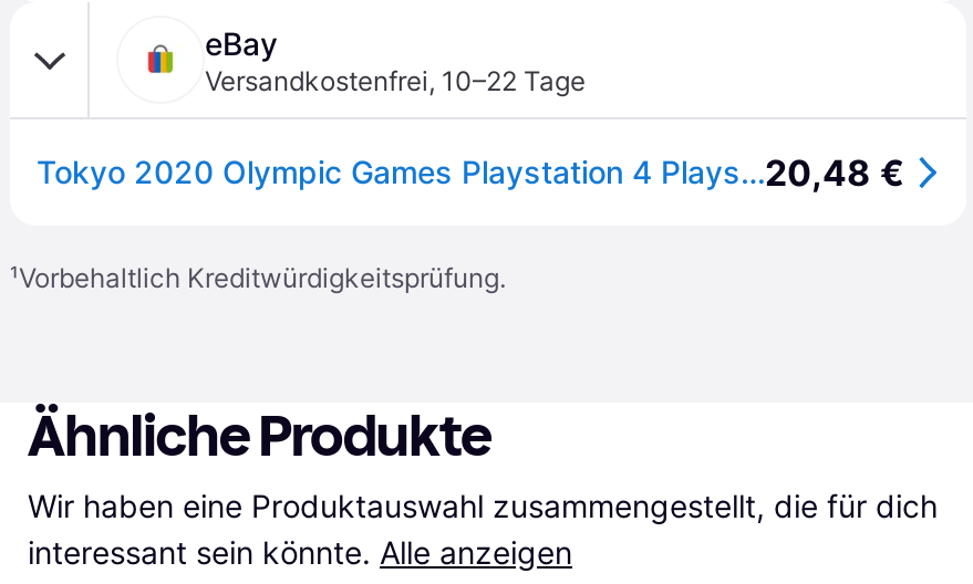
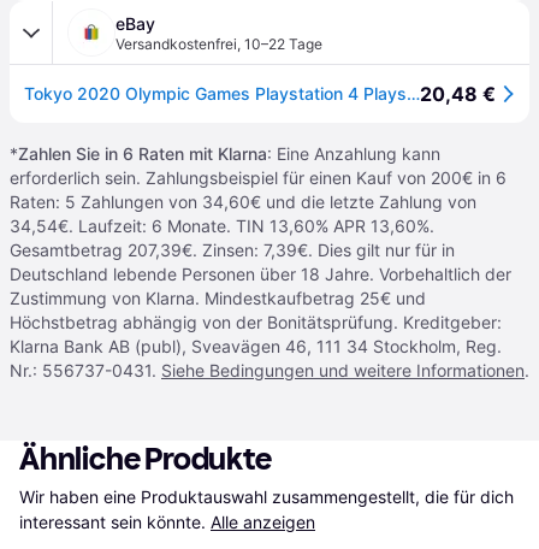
[10,261,506,294] ¹Vorbehaltlich Kreditwürdigkeitsprüfung. -> [10,143,529,380] *Zahlen Sie in 6 Raten mit Klarna: Eine Anzahlung kann | erforderlich sein. Zahlungsbeispiel für einen Kauf von 200€ in 6 | Raten: 5 Zahlungen von 34,60€ und die letzte Zahlung von | 34,54€. Laufzeit: 6 Monate. TIN 13,60% APR 13,60%. | Gesamtbetrag 207,39€. Zinsen: 7,39€. Dies gilt nur für in | Deutschland lebende Personen über 18 Jahre. Vorbehaltlich der | Zustimmung von Klarna. Mindestkaufbetrag 25€ und | Höchstbetrag abhängig von der Bonitätsprüfung. Kreditgeber: | Klarna Bank AB (publ), Sveavägen 46, 111 34 Stockholm, Reg. | Nr.: 556737-0431. Siehe Bedingungen und weitere Informationen.

